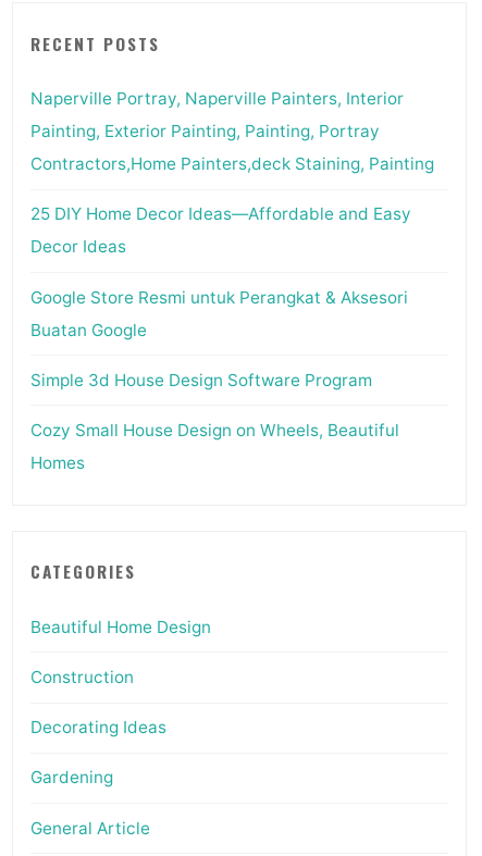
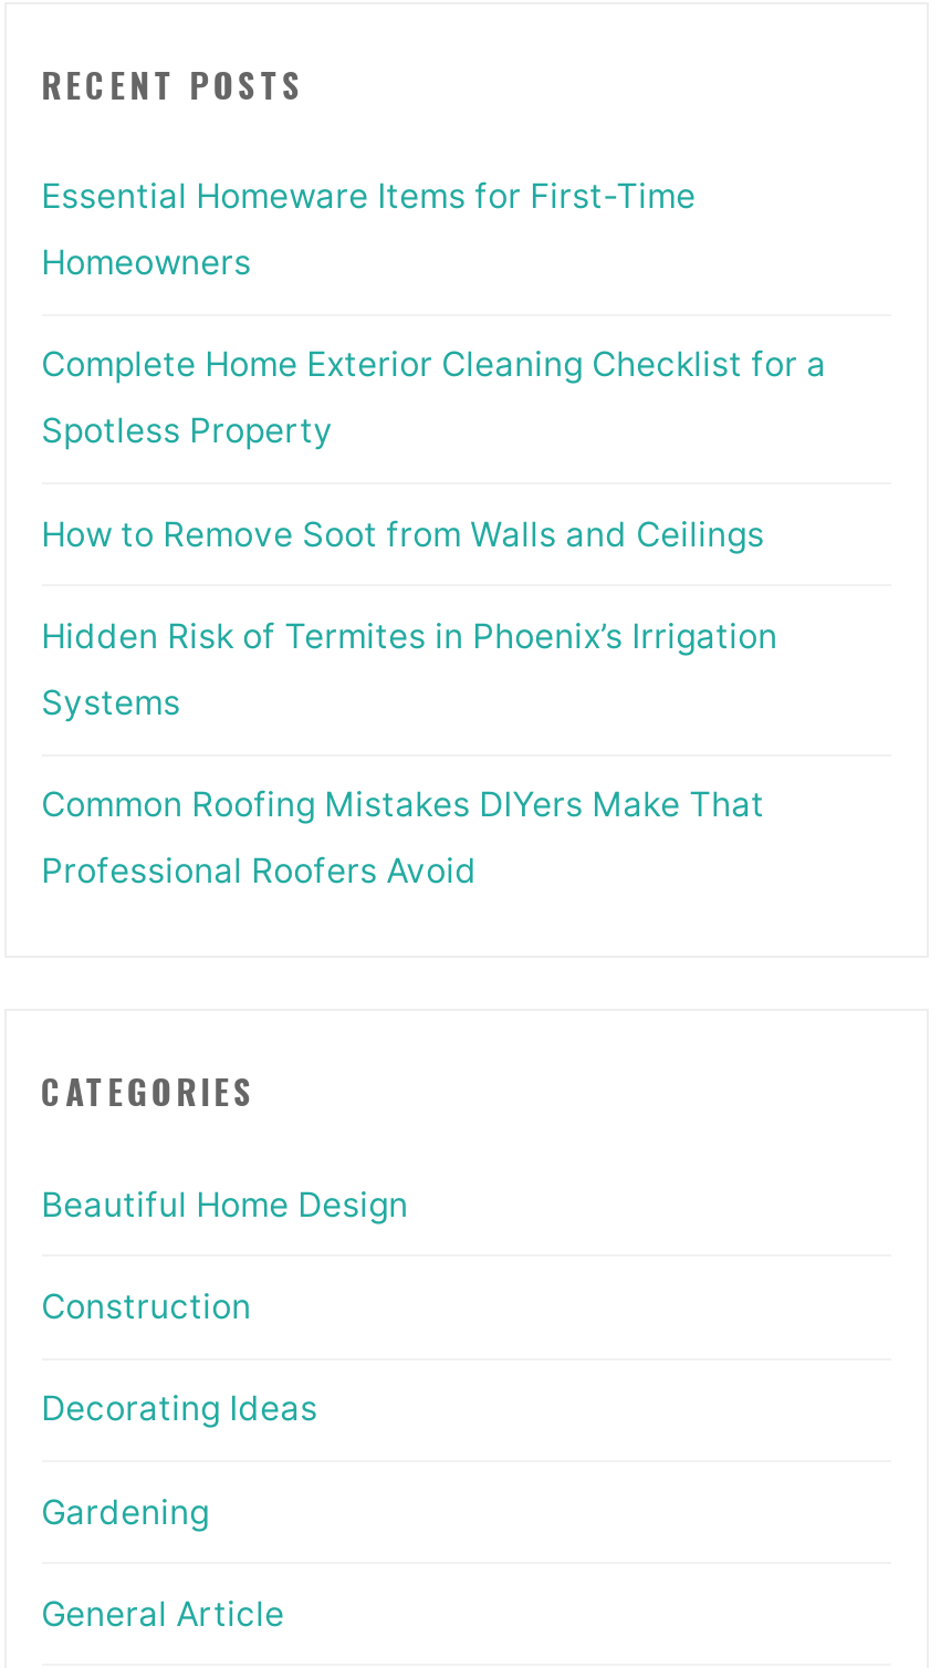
[30,88,434,473] Naperville Portray, Naperville Painters, Interior | Painting, Exterior Painting, Painting, Portray | Contractors,Home Painters,deck Staining, Painting | 25 DIY Home Decor Ideas—Affordable and Easy | Decor Ideas | Google Store Resmi untuk Perangkat & Aksesori | Buatan Google | Simple 3d House Design Software Program | Cozy Small House Design on Wheels, Beautiful | Homes -> [41,175,826,892] Essential Homeware Items for First-Time | Homeowners | Complete Home Exterior Cleaning Checklist for a | Spotless Property | How to Remove Soot from Walls and Ceilings | Hidden Risk of Termites in Phoenix’s Irrigation | Systems | Common Roofing Mistakes DIYers Make That | Professional Roofers Avoid

